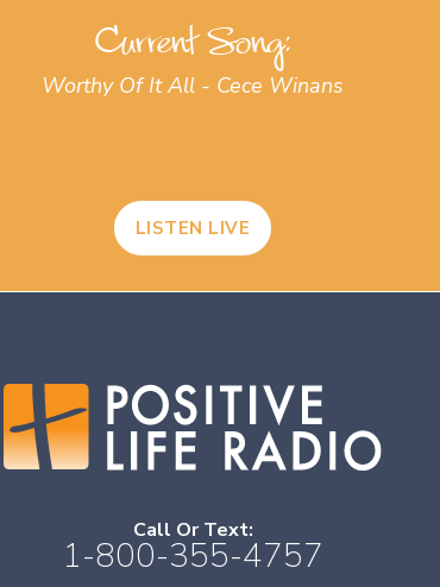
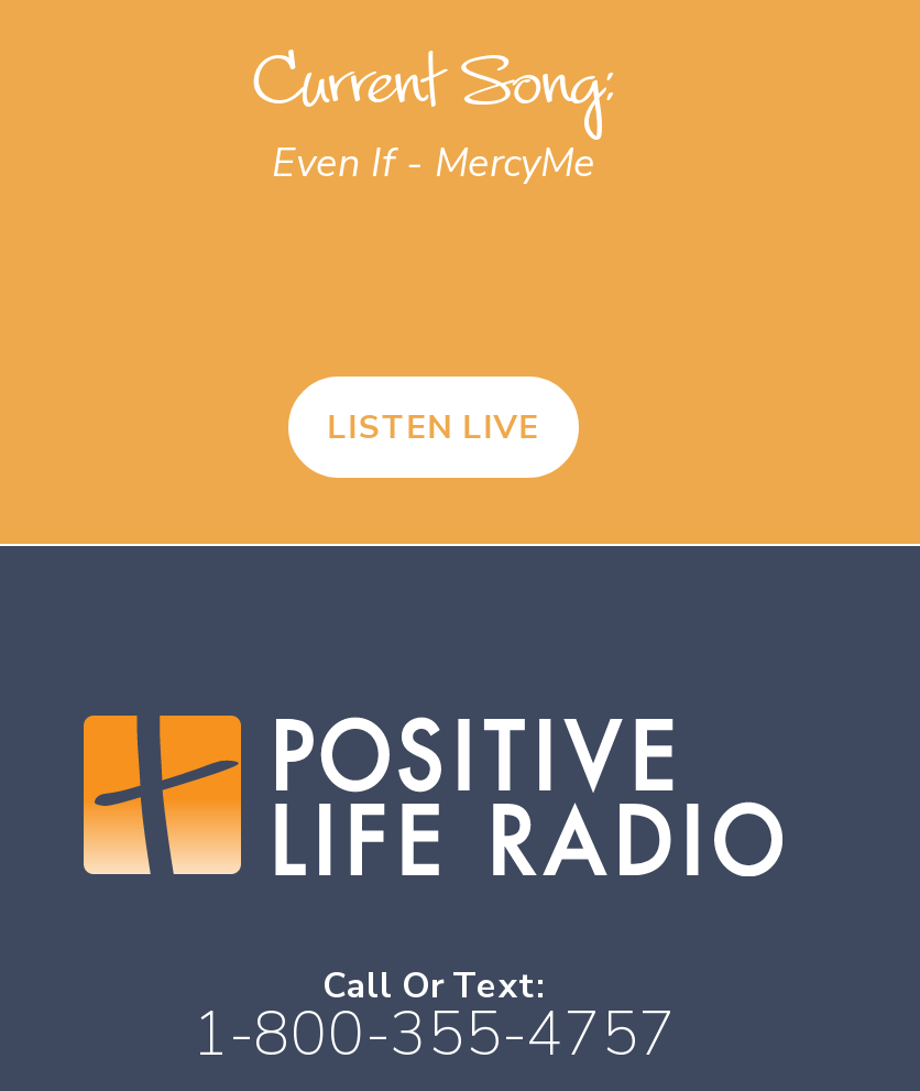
[42,72,344,100] Worthy Of It All - Cece Winans -> [272,137,595,190] Even If - MercyMe

